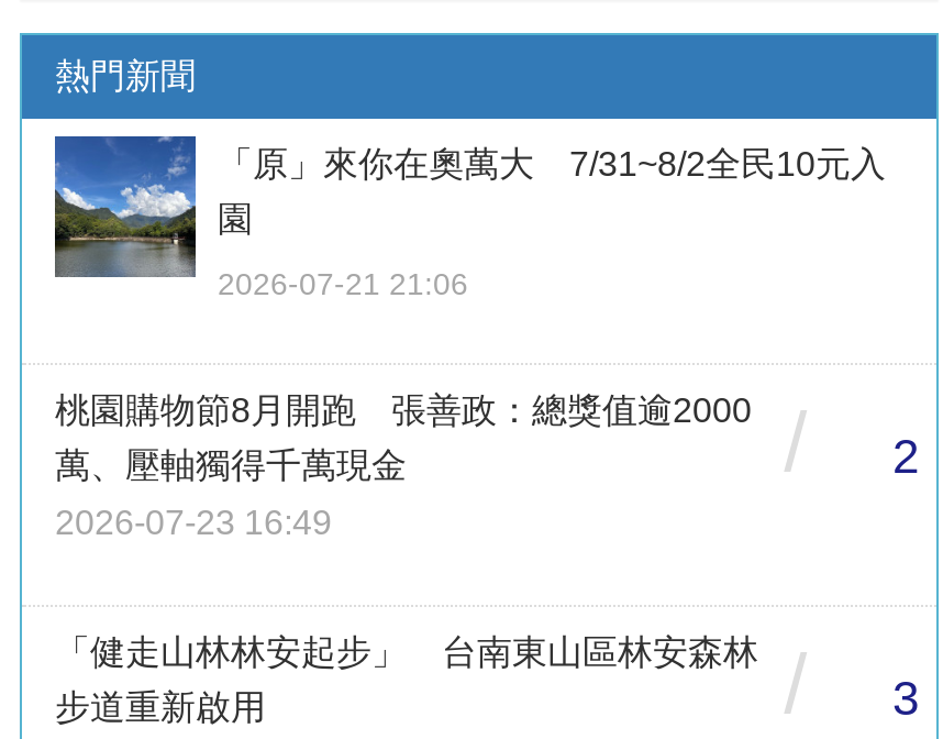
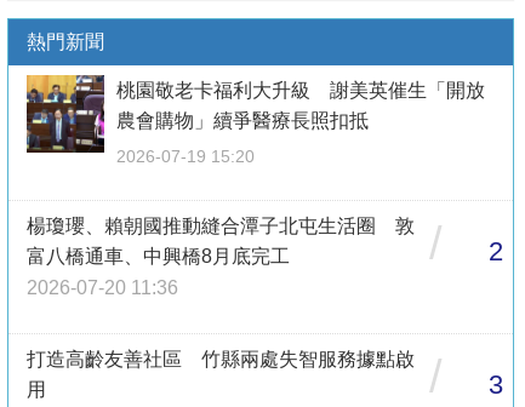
[53,134,886,279] [image] | 「原」來你在奧萬大 7/31~8/2全民10元入 -> [25,74,485,154] [image] | 桃園敬老卡福利大升級 謝美英催生「開放
[218,200,253,238] 園 -> [116,110,369,131] 農會購物」續爭醫療長照扣抵
[218,266,468,301] 2026-07-21 21:06 -> [116,147,255,166] 2026-07-19 15:20
[55,391,752,429] 桃園購物節8月開跑 張善政：總獎值逾2000 -> [27,216,415,236] 楊瓊瓔、賴朝國推動縫合潭子北屯生活圈 敦
[55,446,407,484] 萬、壓軸獨得千萬現金 -> [27,246,290,266] 富八橋通車、中興橋8月底完工
[55,504,332,541] 2026-07-23 16:49 -> [27,277,178,298] 2026-07-20 11:36
[55,633,758,671] 「健走山林林安起步」 台南東山區林安森林 -> [27,349,415,369] 打造高齡友善社區 竹縣兩處失智服務據點啟
[55,688,266,726] 步道重新啟用 -> [27,379,46,400] 用

